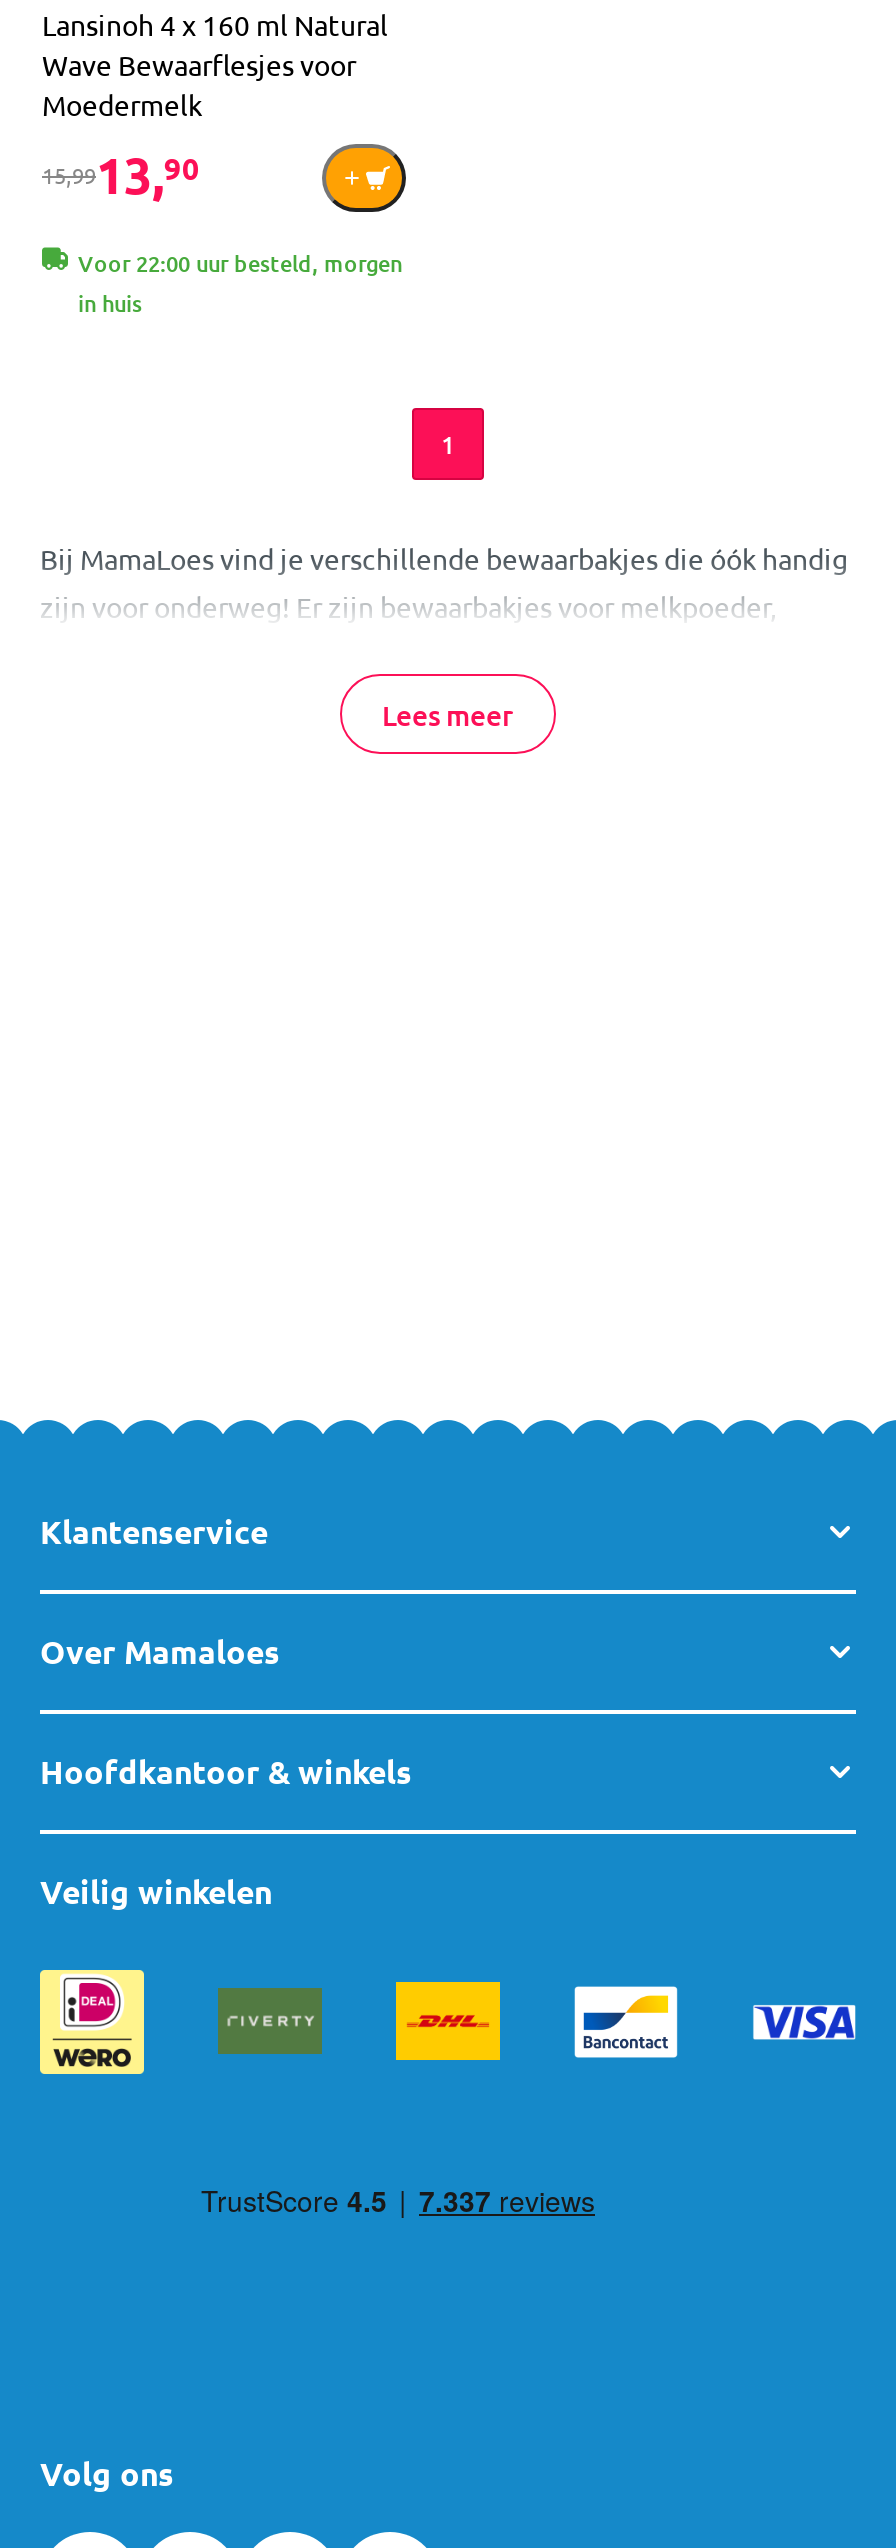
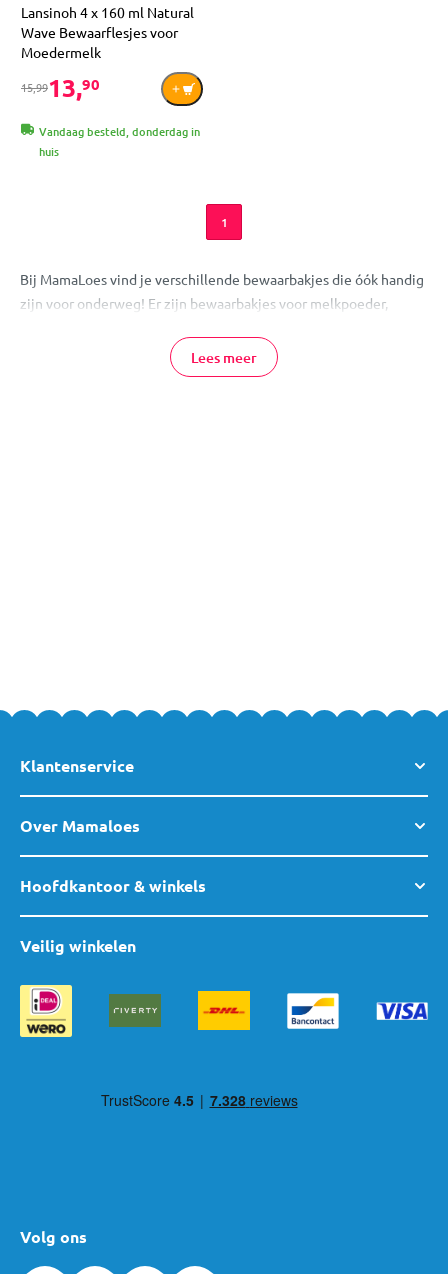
[78,246,402,320] Voor 22:00 uur besteld, morgen | in huis -> [39,123,200,160] Vandaag besteld, donderdag in | huis

